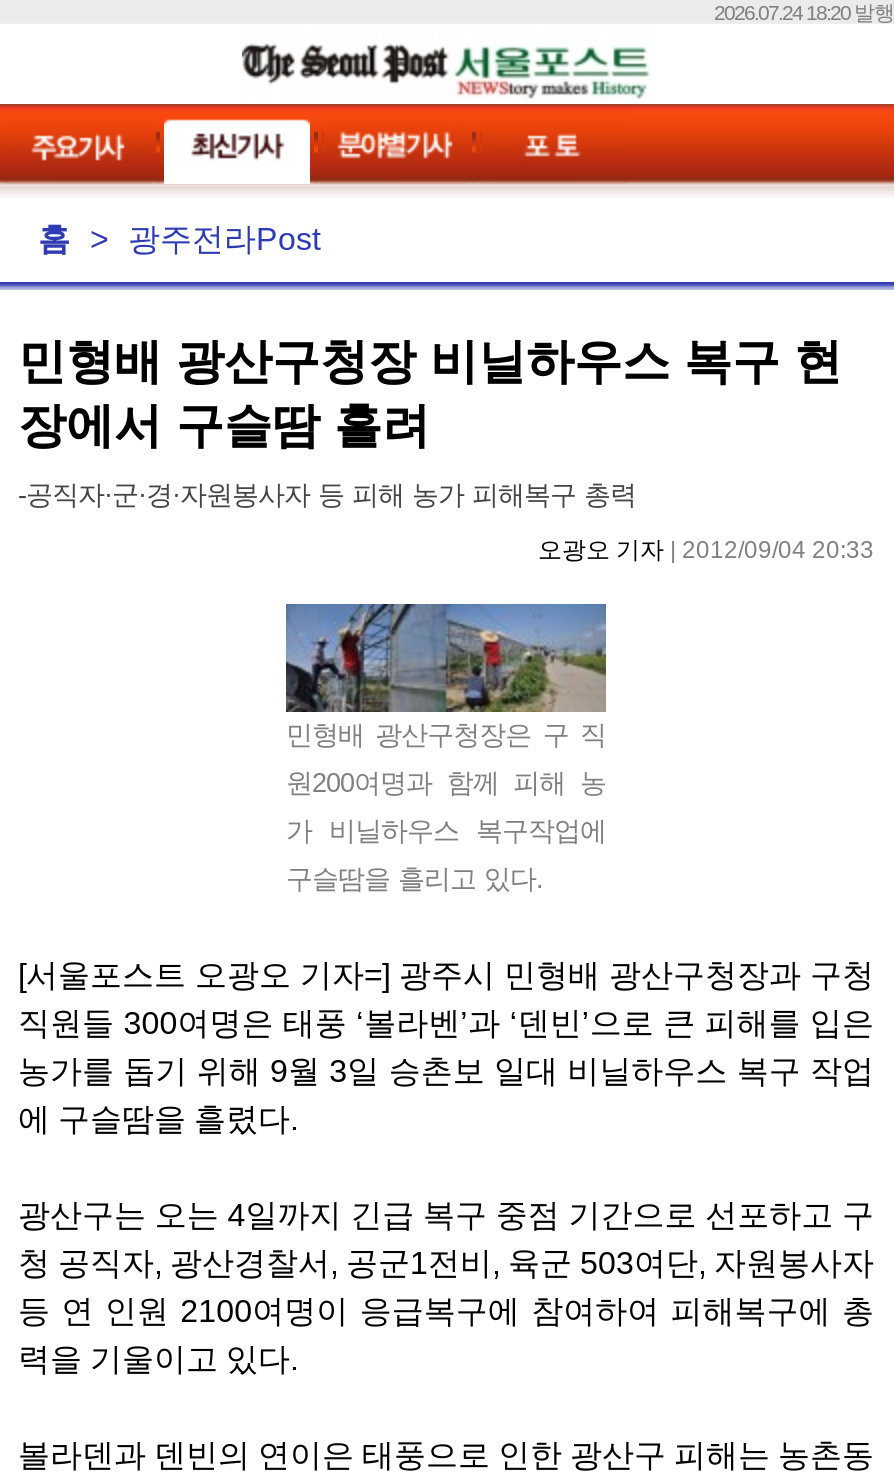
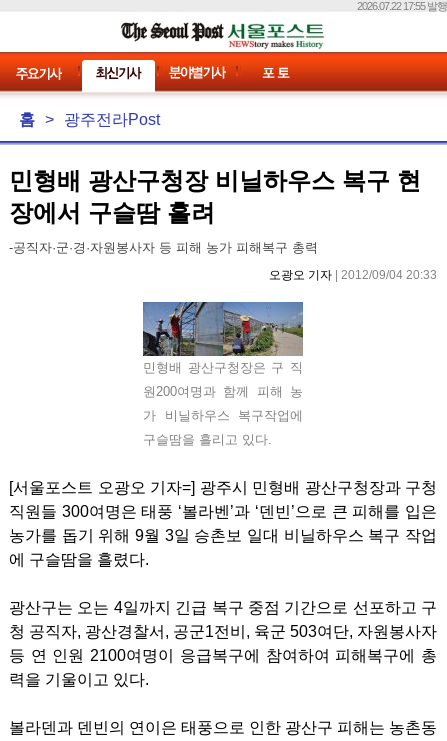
[714,0,894,24] 2026.07.24 18:20 발행 -> [357,0,447,12] 2026.07.22 17:55 발행

